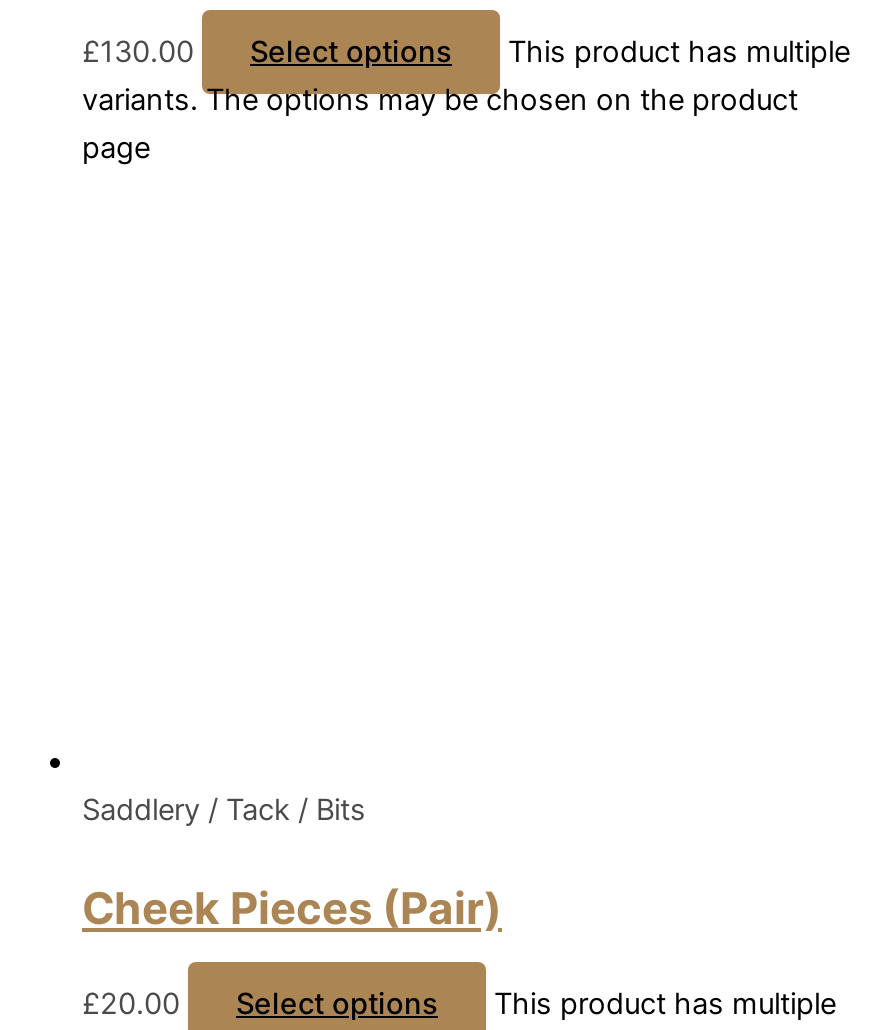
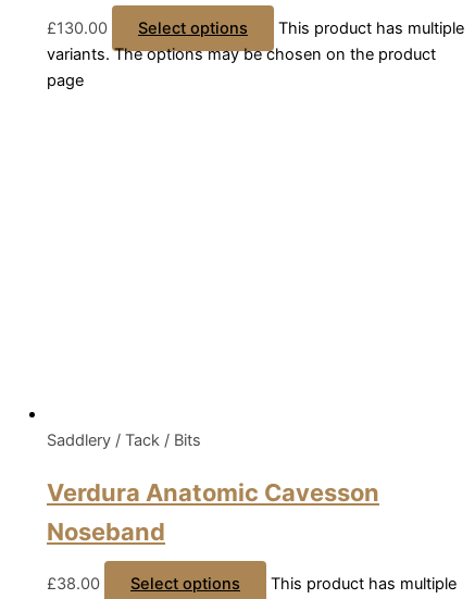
[82,881,502,933] Cheek Pieces (Pair) -> [47,478,379,546] Verdura Anatomic Cavesson | Noseband
[82,985,836,1021] £20.00 Select options This product has multiple -> [47,574,457,594] £38.00 Select options This product has multiple

